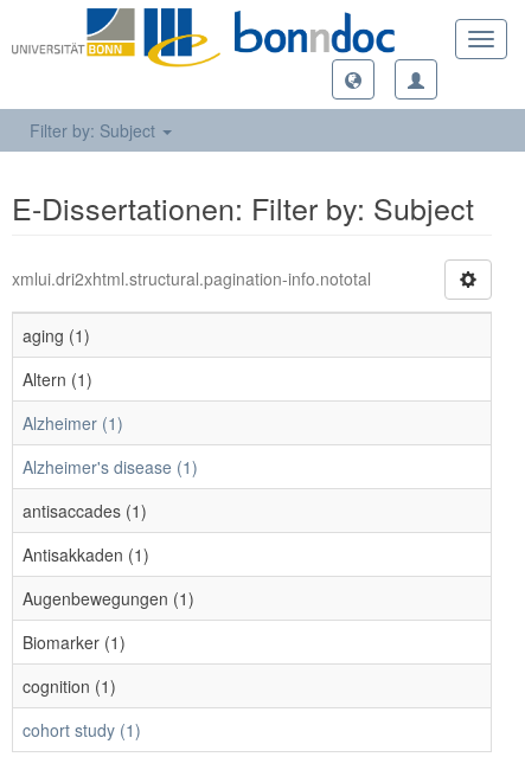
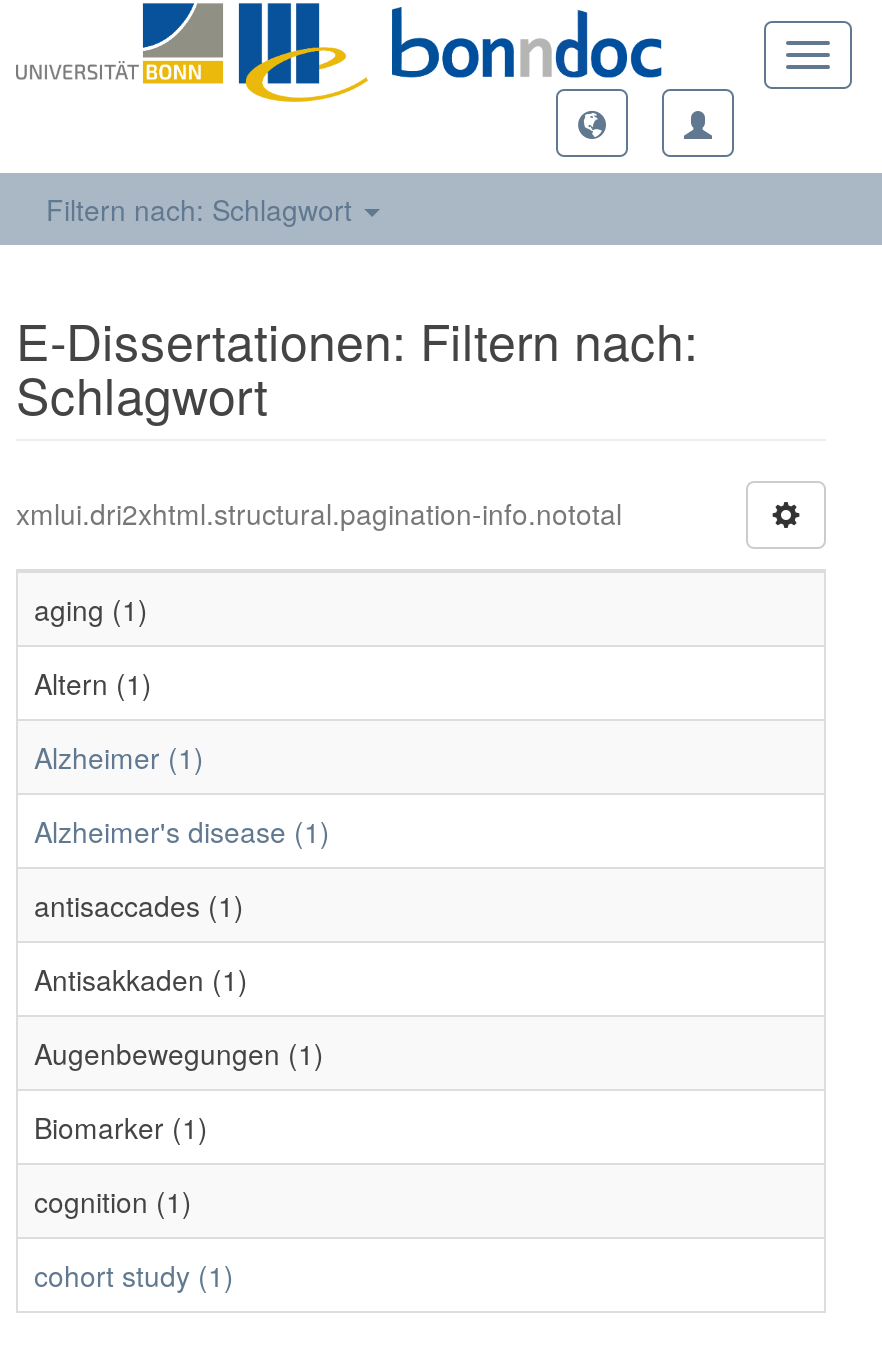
[30,118,160,142] Filter by: Subject -> [46,189,360,229] Filtern nach: Schlagwort
[12,186,474,229] E-Dissertationen: Filter by: Subject -> [16,303,698,429] E-Dissertationen: Filtern nach: | Schlagwort

